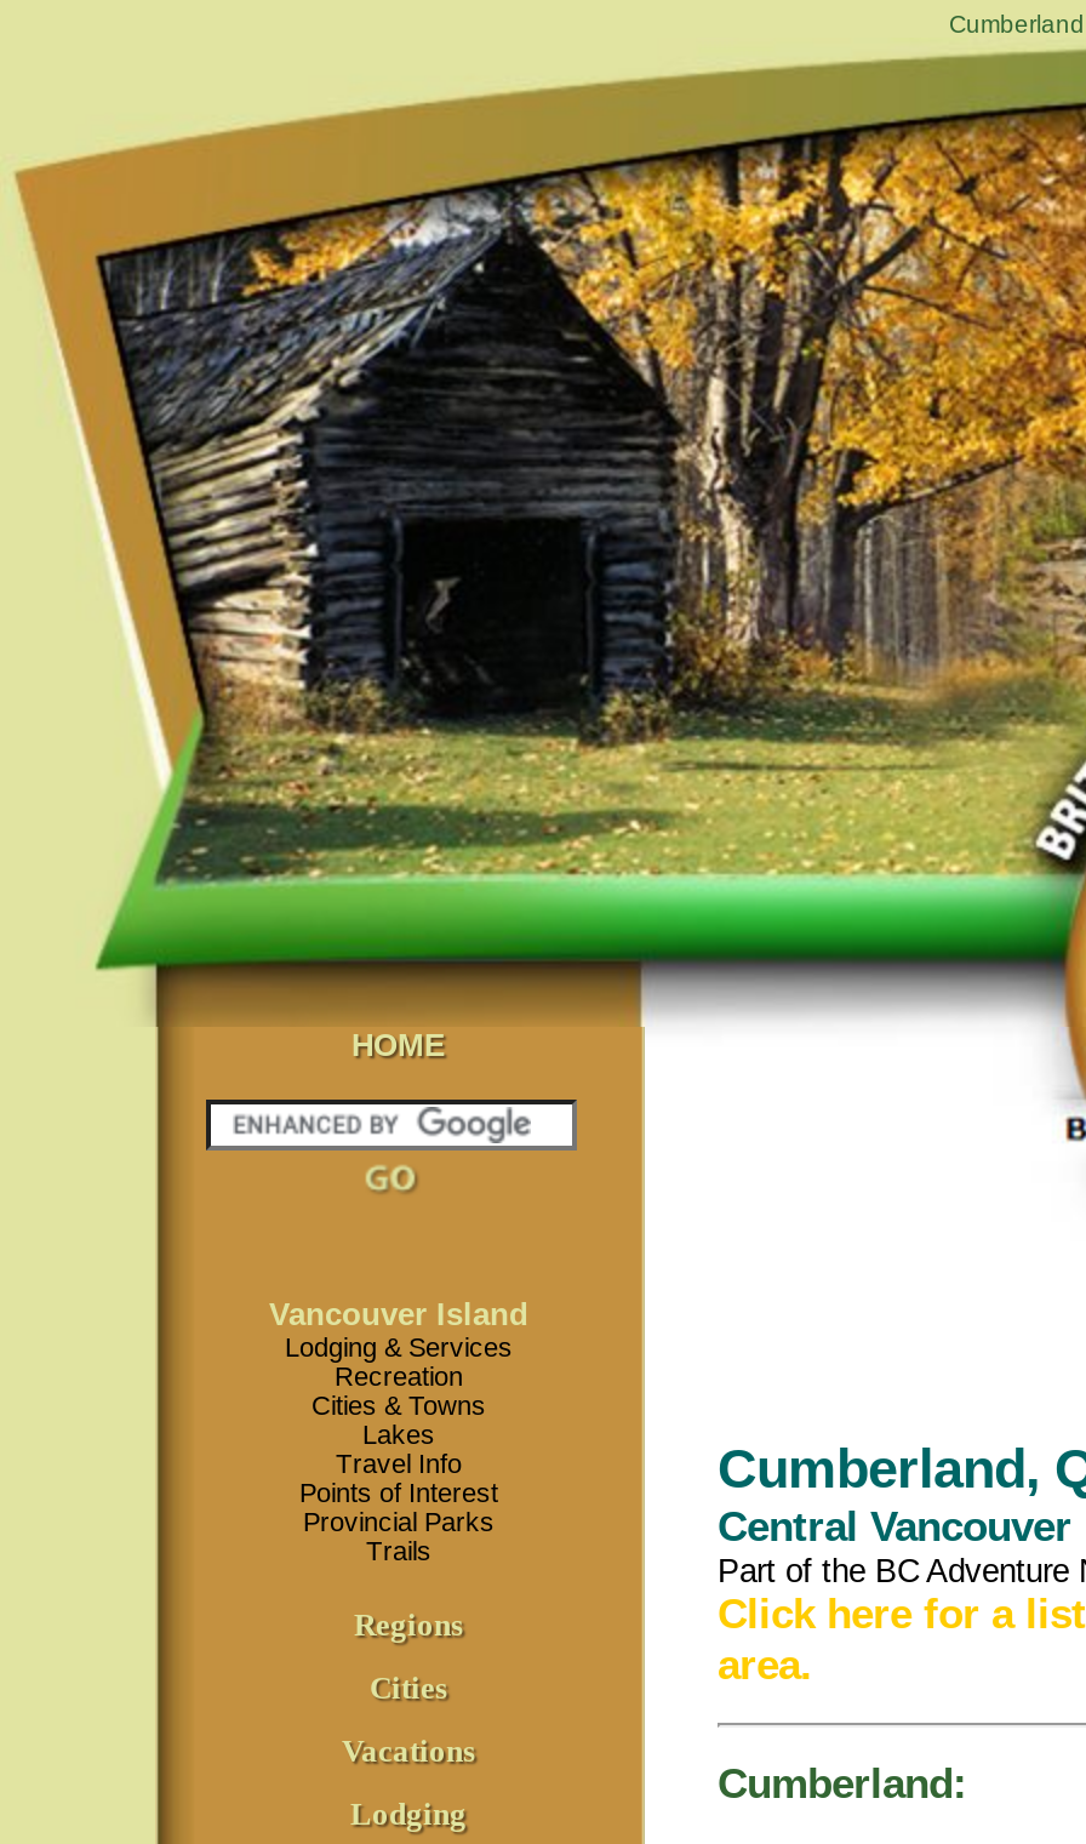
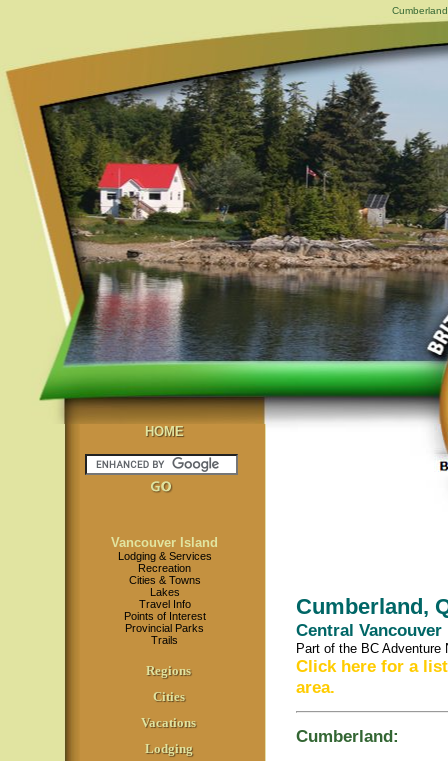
[104,110,1079,884] [image] -> [44,45,445,366] [image]

